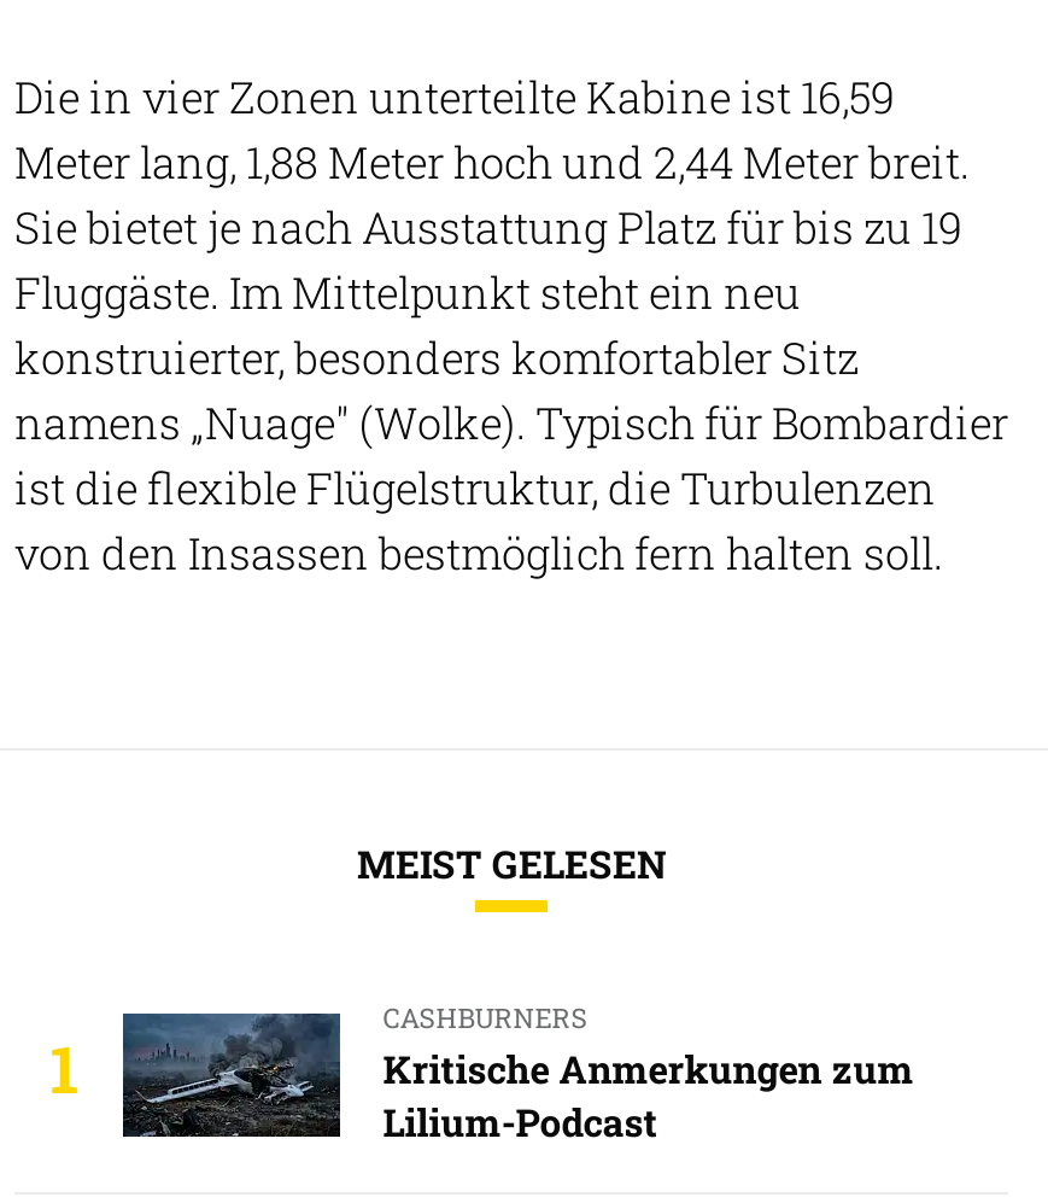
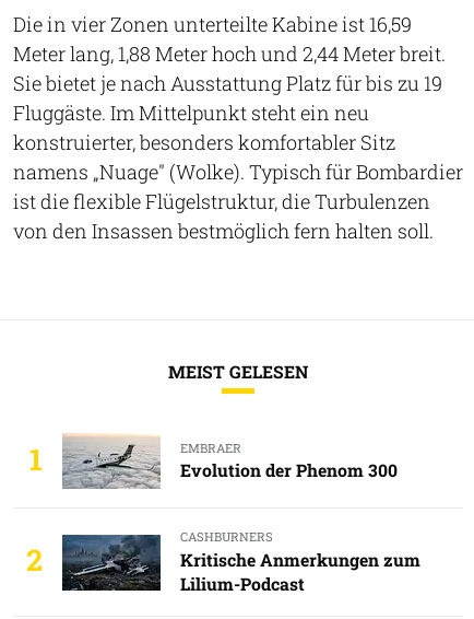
none -> [26,433,397,579] [image] | EMBRAER | Evolution der Phenom 300 | 2

